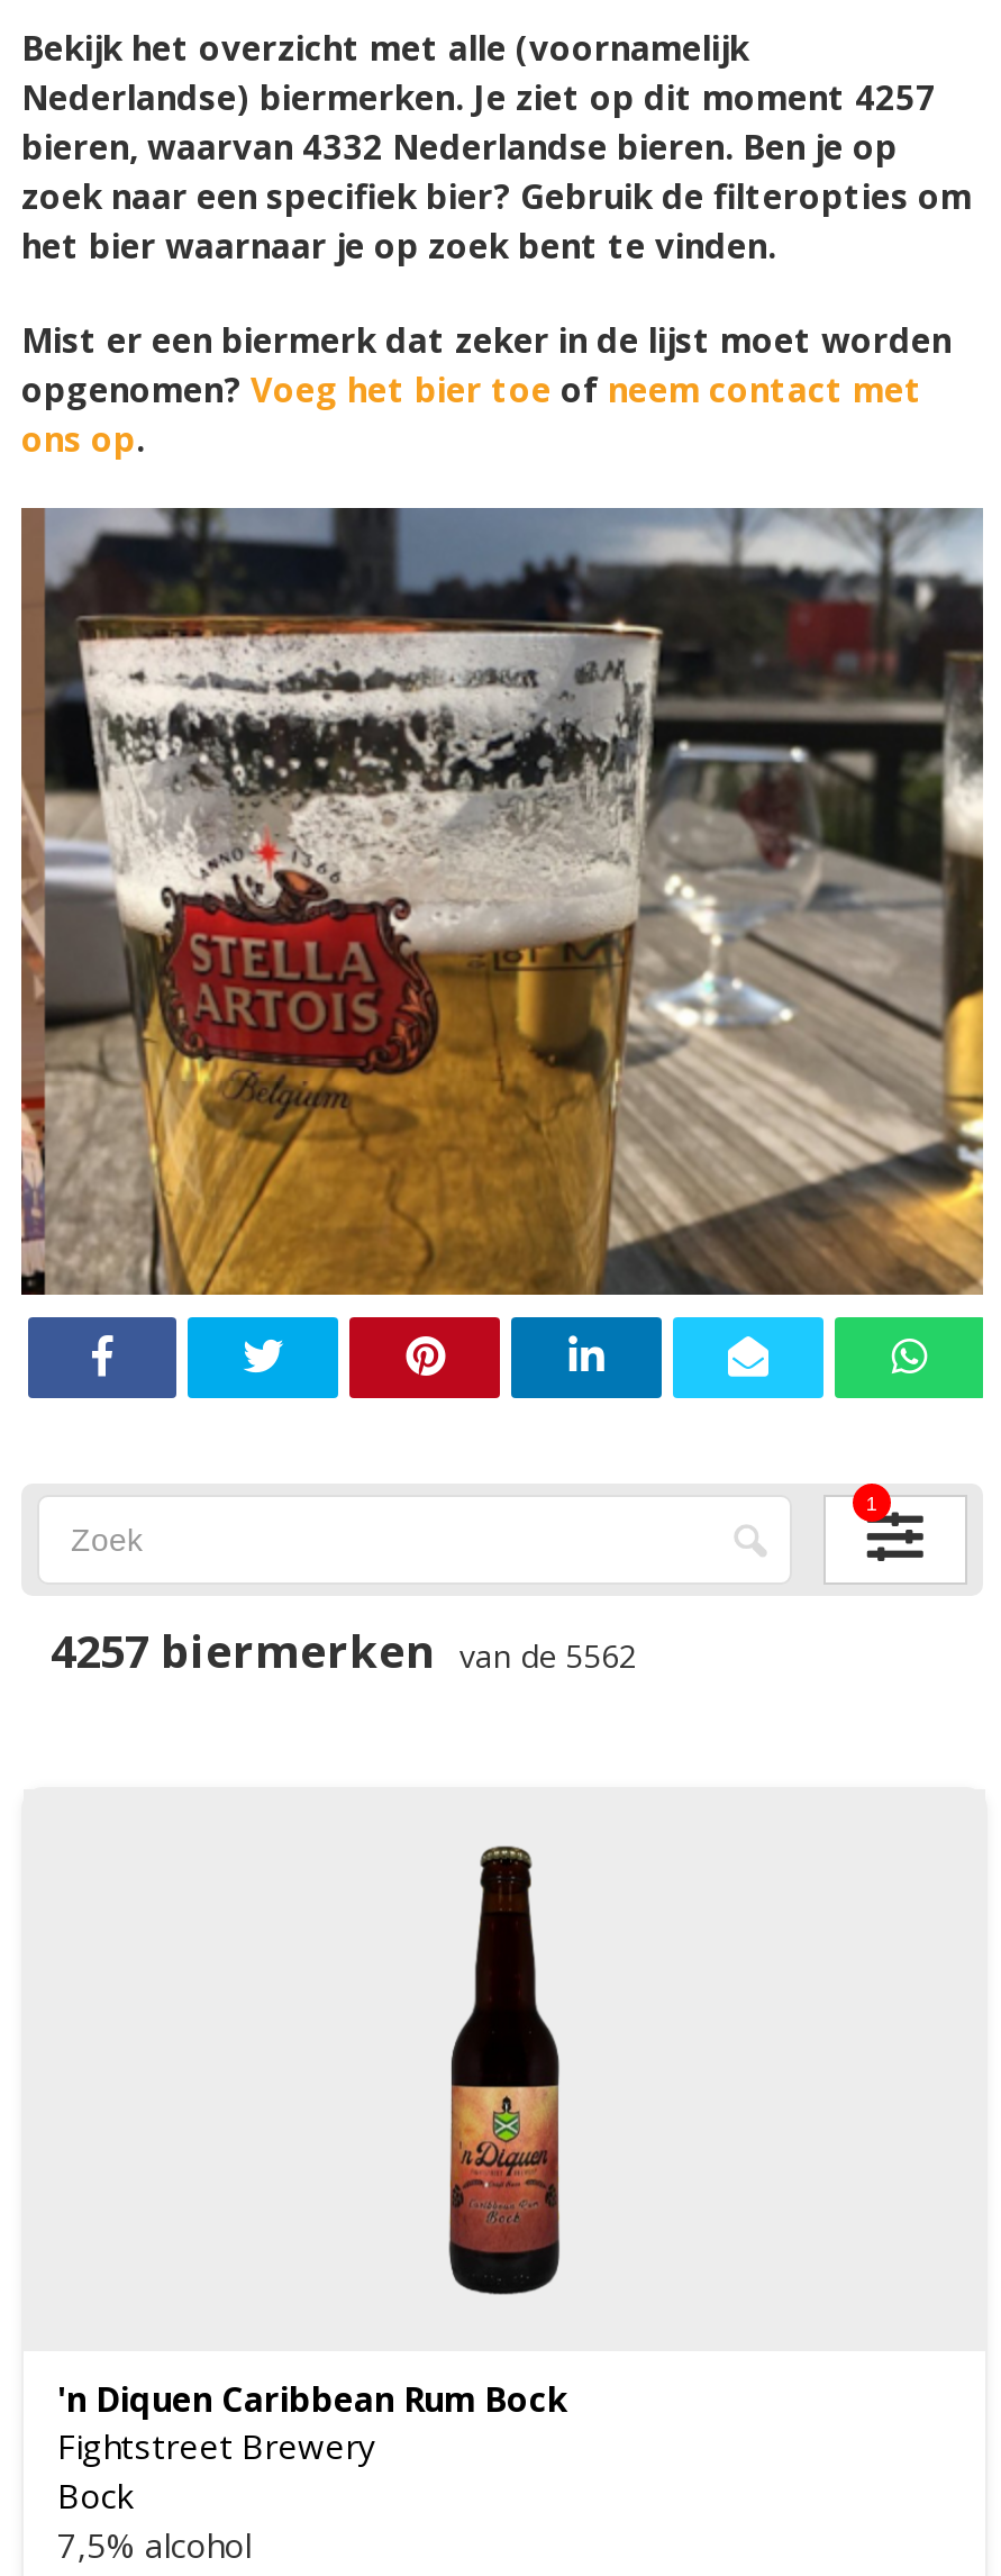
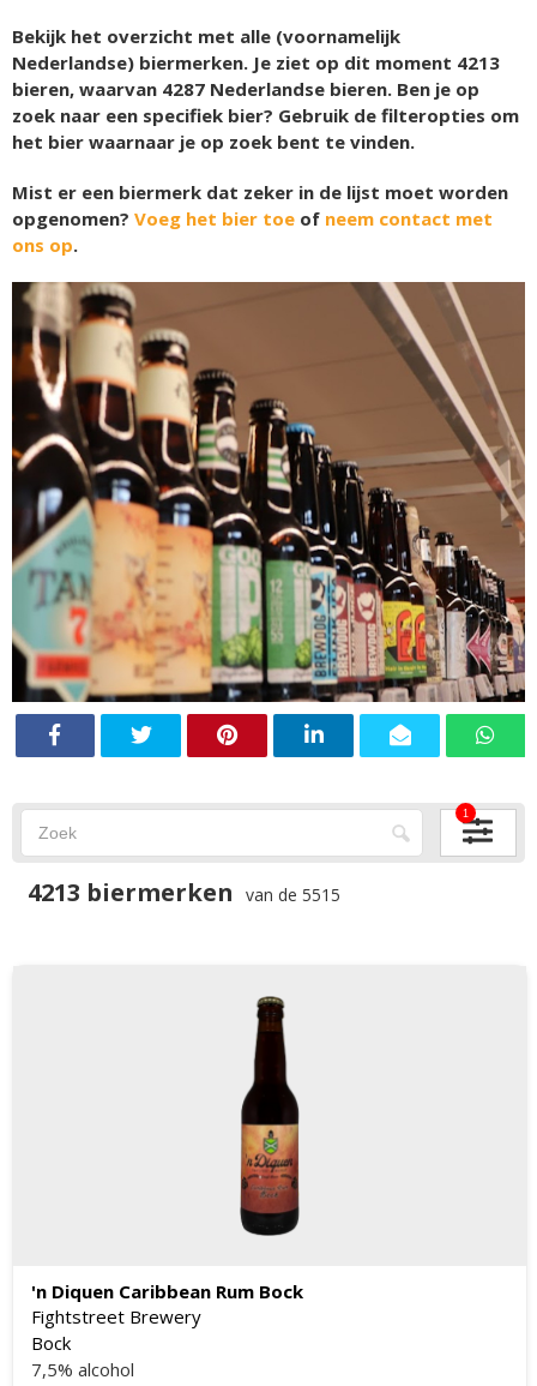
[21,74,936,119] Nederlandse) biermerken. Je ziet op dit moment 4257 -> [12,50,500,74] Nederlandse) biermerken. Je ziet op dit moment 4213
[21,124,898,169] bieren, waarvan 4332 Nederlandse bieren. Ben je op -> [12,77,479,101] bieren, waarvan 4287 Nederlandse bieren. Ben je op
[19,506,985,1297] [image] -> [11,281,526,703] [image]
[51,1620,637,1680] 4257 biermerken van de 5562 -> [28,875,340,908] 4213 biermerken van de 5515

